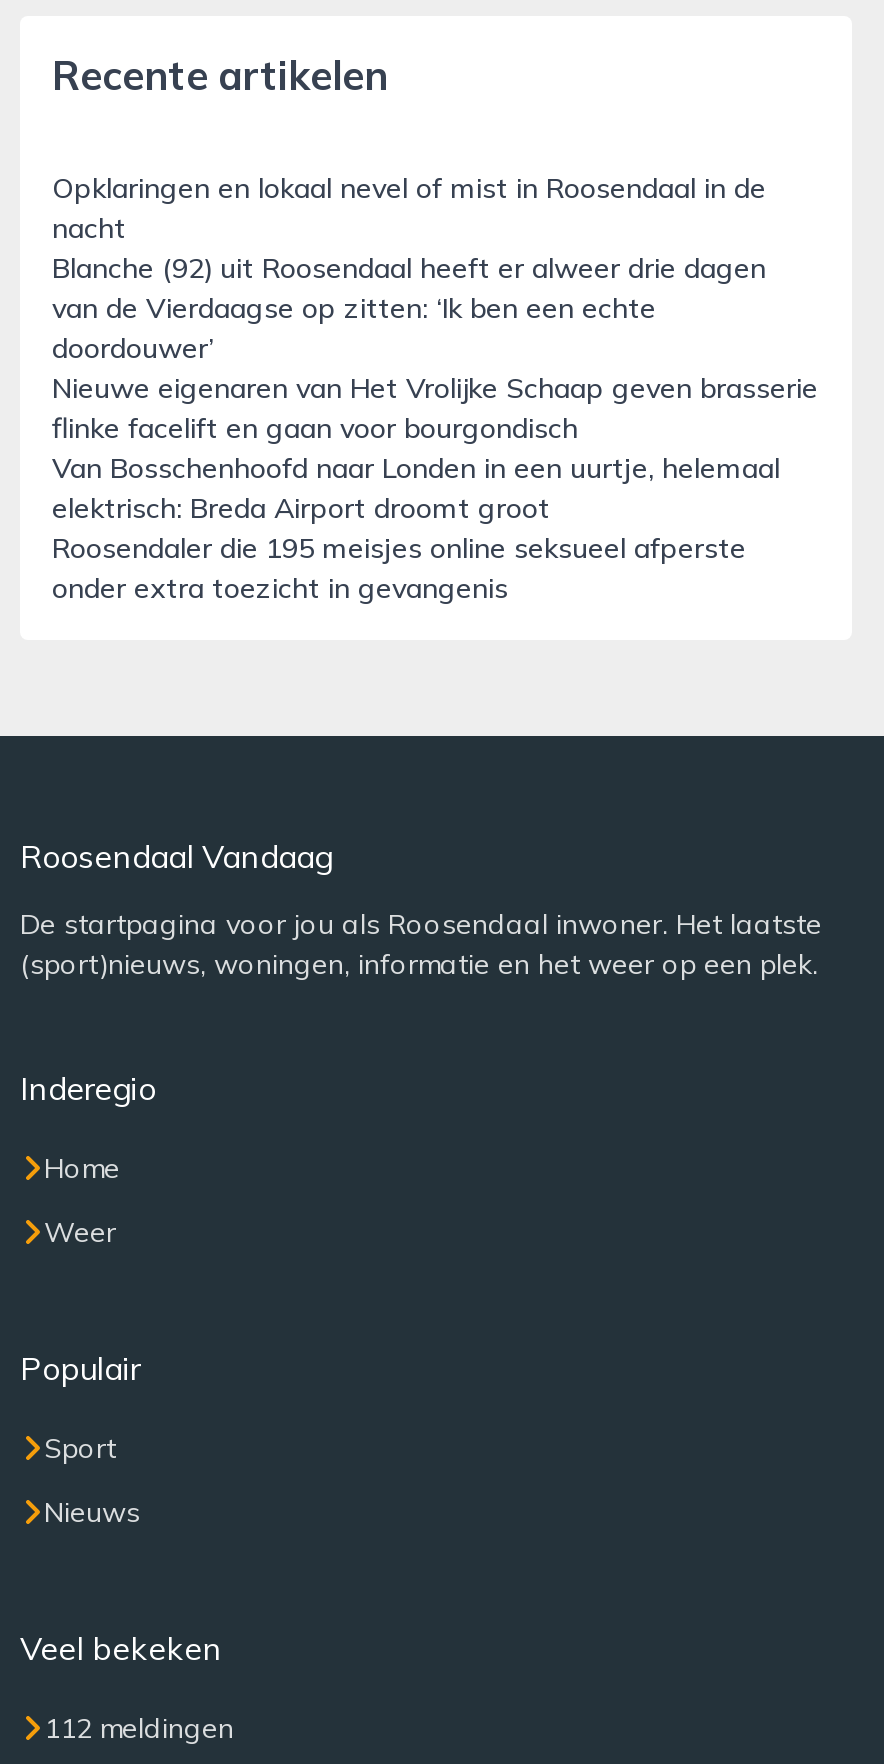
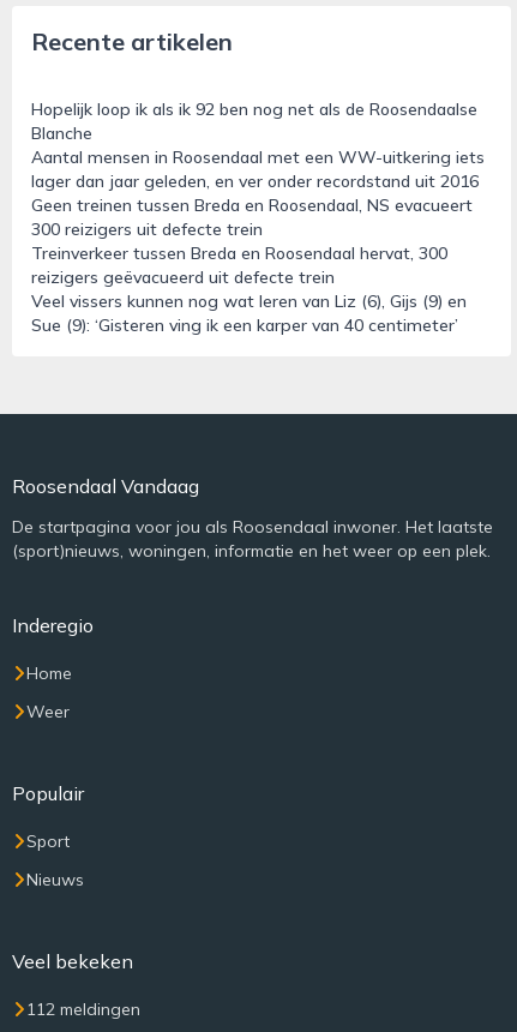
[52,170,818,606] Opklaringen en lokaal nevel of mist in Roosendaal in de | nacht | Blanche (92) uit Roosendaal heeft er alweer drie dagen | van de Vierdaagse op zitten: ‘Ik ben een echte | doordouwer’ | Nieuwe eigenaren van Het Vrolijke Schaap geven brasserie | flinke facelift en gaan voor bourgondisch | Van Bosschenhoofd naar Londen in een uurtje, helemaal | elektrisch: Breda Airport droomt groot | Roosendaler die 195 meisjes online seksueel afperste | onder extra toezicht in gevangenis -> [31,98,485,336] Hopelijk loop ik als ik 92 ben nog net als de Roosendaalse | Blanche | Aantal mensen in Roosendaal met een WW-uitkering iets | lager dan jaar geleden, en ver onder recordstand uit 2016 | Geen treinen tussen Breda en Roosendaal, NS evacueert | 300 reizigers uit defecte trein | Treinverkeer tussen Breda en Roosendaal hervat, 300 | reizigers geëvacueerd uit defecte trein | Veel vissers kunnen nog wat leren van Liz (6), Gijs (9) en | Sue (9): ‘Gisteren ving ik een karper van 40 centimeter’

